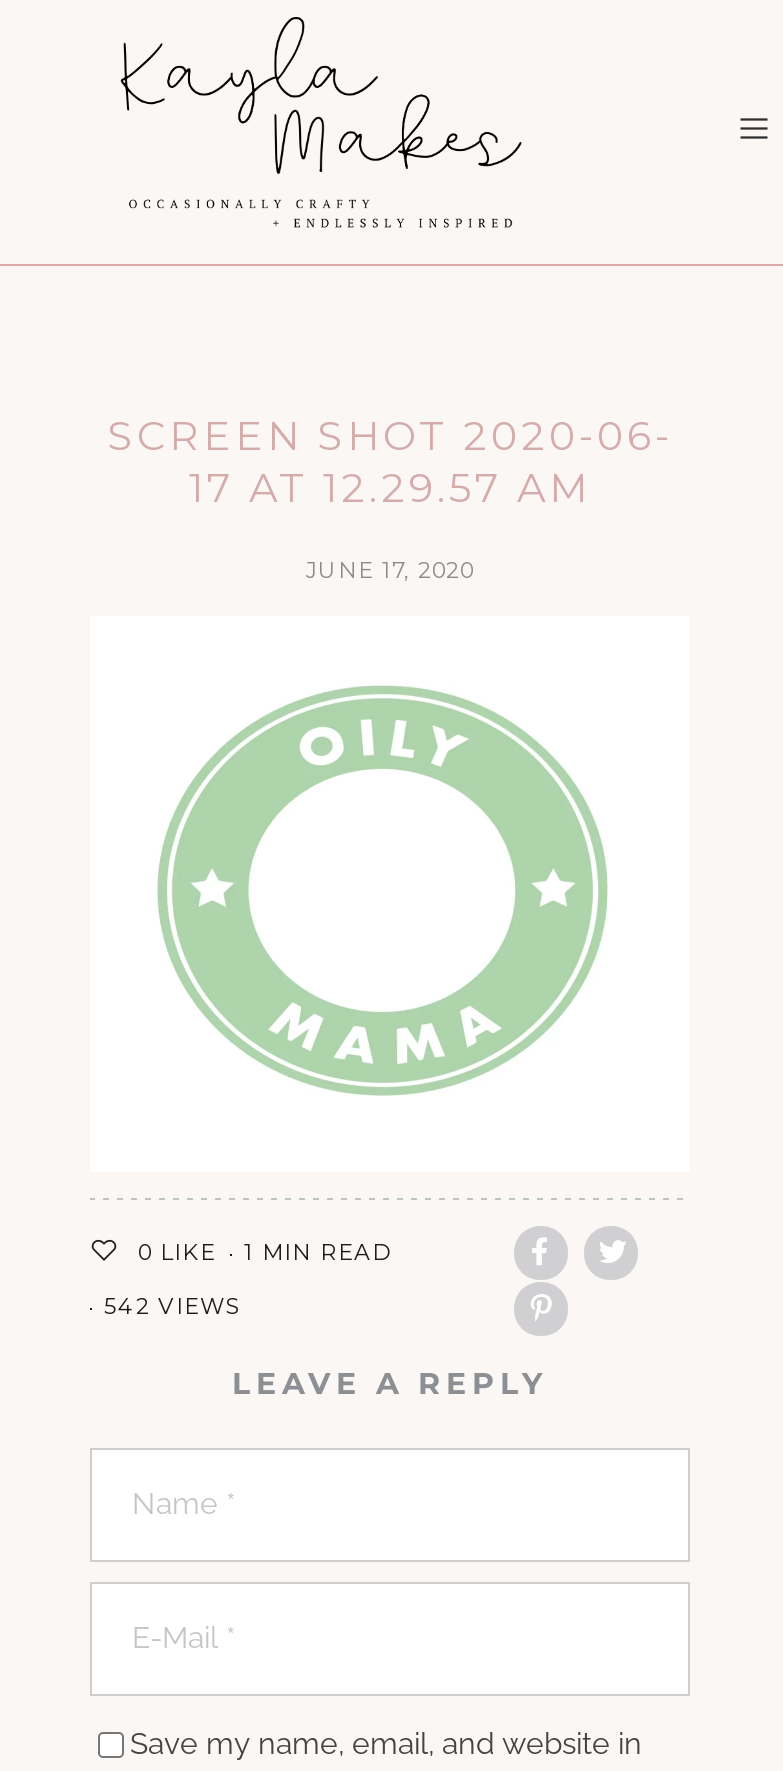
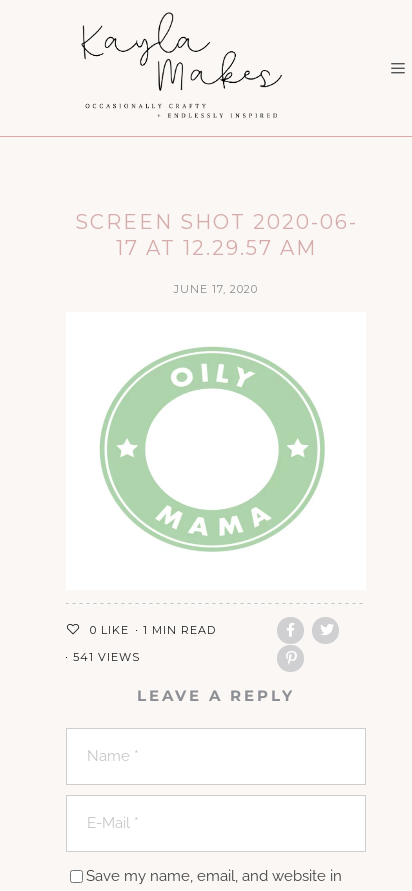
[104,1292,242,1320] 542 VIEWS -> [73,650,140,664] 541 VIEWS

